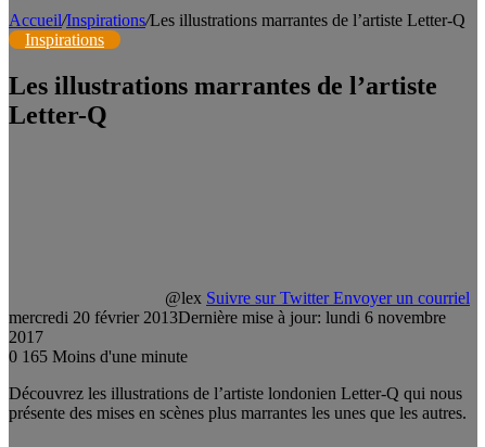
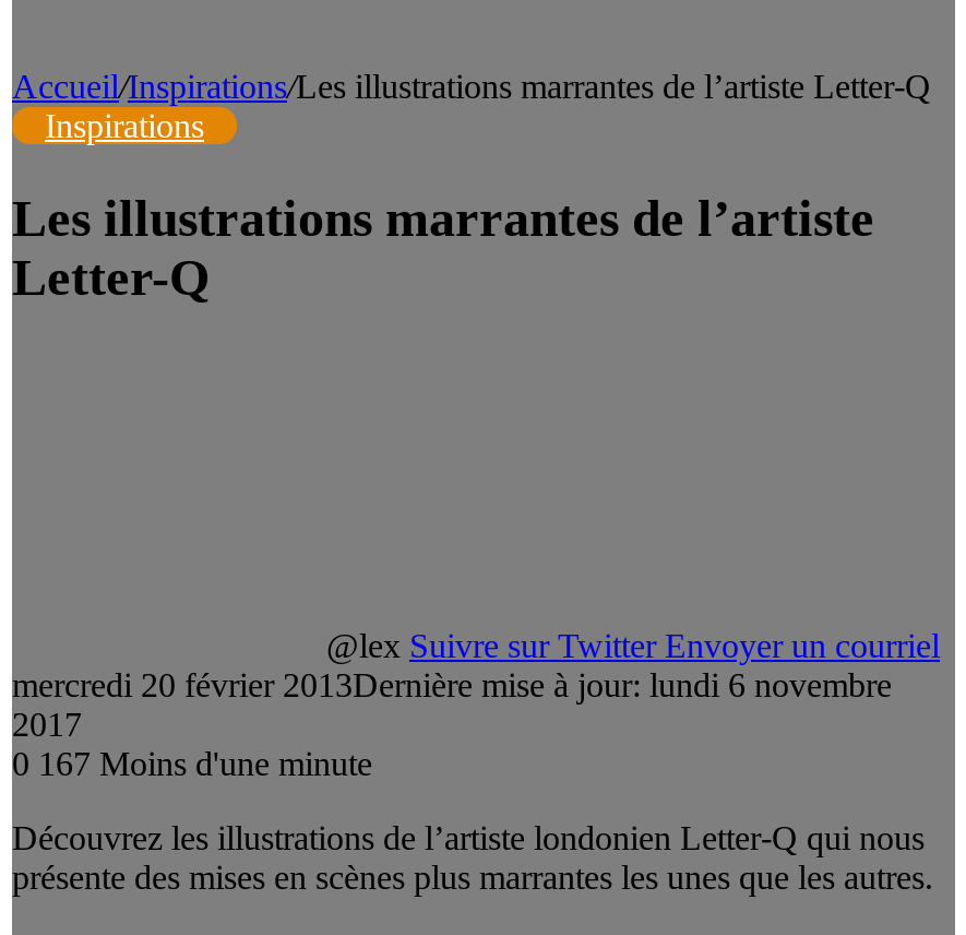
[9,347,188,365] 0 165 Moins d'une minute -> [12,745,372,782] 0 167 Moins d'une minute

